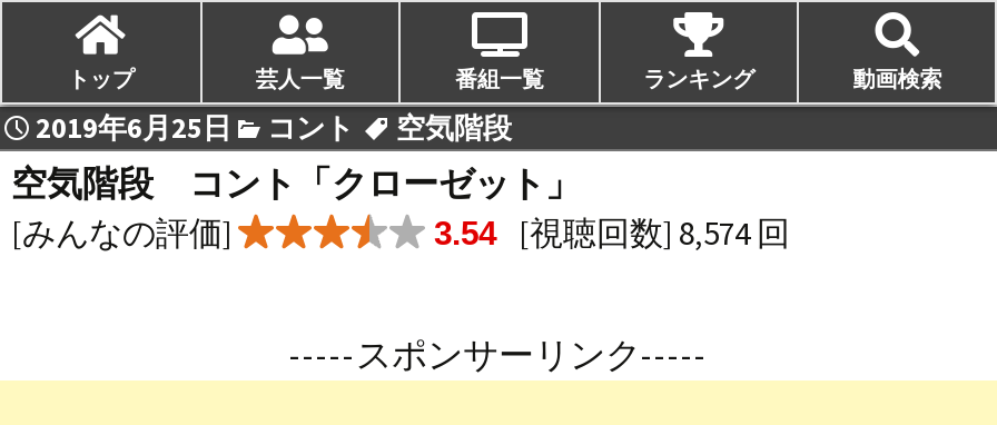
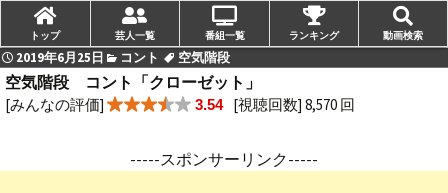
[434,211,790,254] 3.54 [視聴回数] 8,574 回 -> [195,95,355,114] 3.54 [視聴回数] 8,570 回

